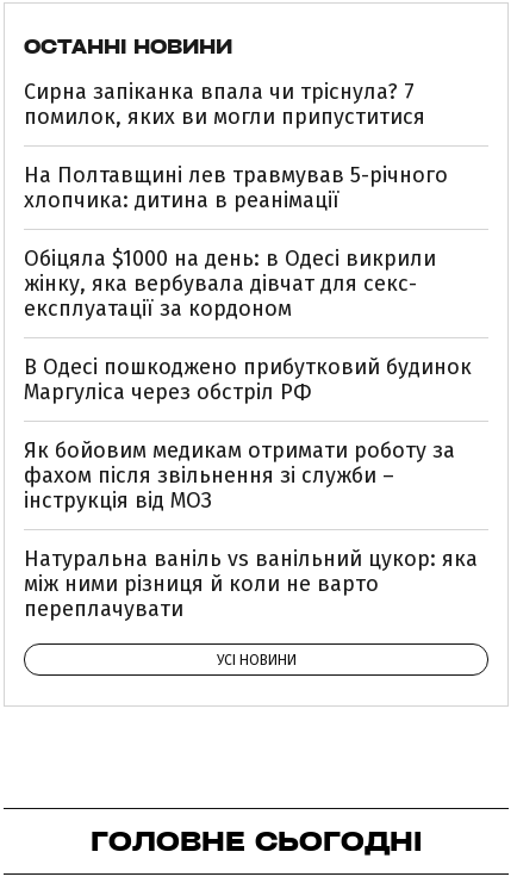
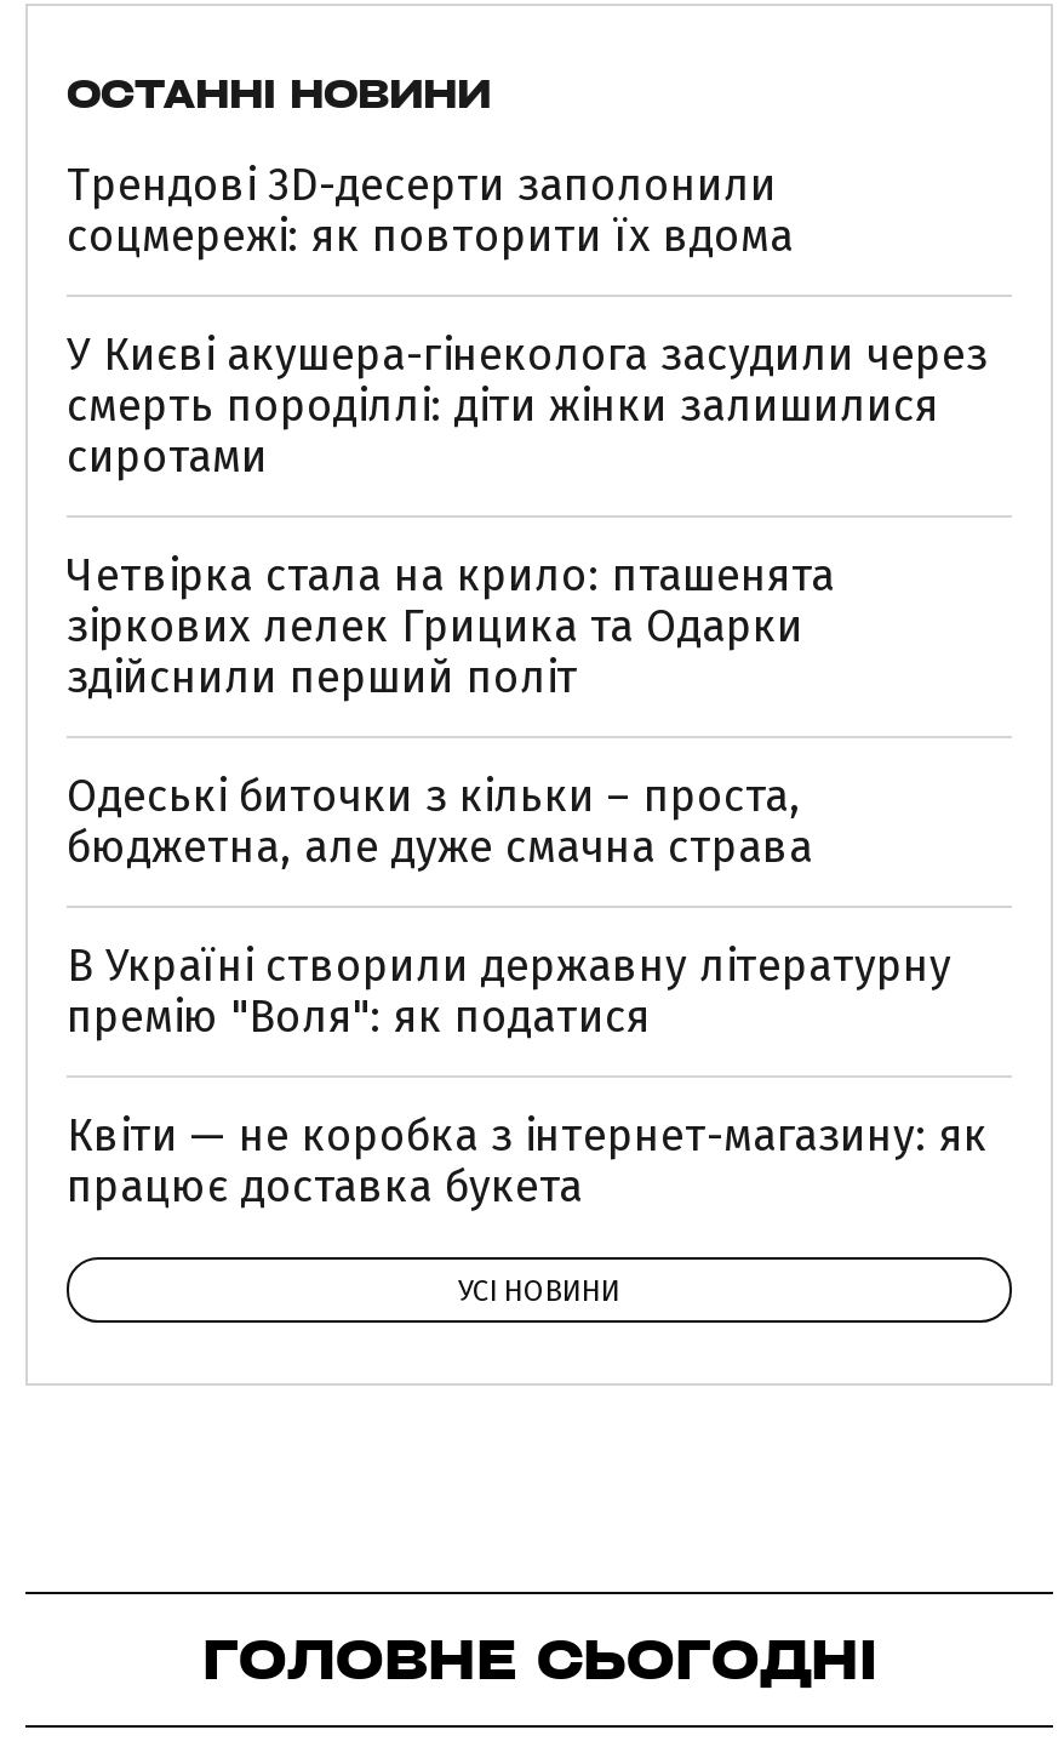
[24,79,425,130] Сирна запіканка впала чи тріснула? 7 | помилок, яких ви могли припуститися -> [67,159,794,263] Трендові 3D-десерти заполонили | соцмережі: як повторити їх вдома
[24,162,448,213] На Полтавщині лев травмував 5-річного | хлопчика: дитина в реанімації -> [67,329,988,484] У Києві акушера-гінеколога засудили через | смерть породіллі: діти жінки залишилися | сиротами
[24,246,436,322] Обіцяла $1000 на день: в Одесі викрили | жінку, яка вербувала дівчат для секс- | експлуатації за кордоном -> [67,549,835,705] Четвірка стала на крило: пташенята | зіркових лелек Грицика та Одарки | здійснили перший політ
[24,354,472,405] В Одесі пошкоджено прибутковий будинок | Маргуліса через обстріл РФ -> [67,770,813,874] Одеські биточки з кільки – проста, | бюджетна, але дуже смачна страва
[24,437,455,514] Як бойовим медикам отримати роботу за | фахом після звільнення зі служби – | інструкція від МОЗ -> [67,940,951,1044] В Україні створили державну літературну | премію "Воля": як податися
[24,546,478,622] Натуральна ваніль vs ванільний цукор: яка | між ними різниця й коли не варто | переплачувати -> [67,1110,988,1214] Квіти — не коробка з інтернет-магазину: як | працює доставка букета

